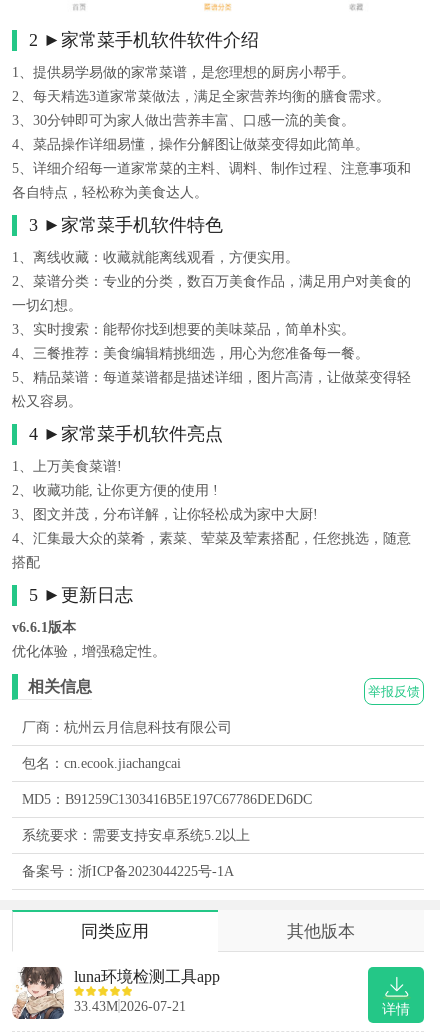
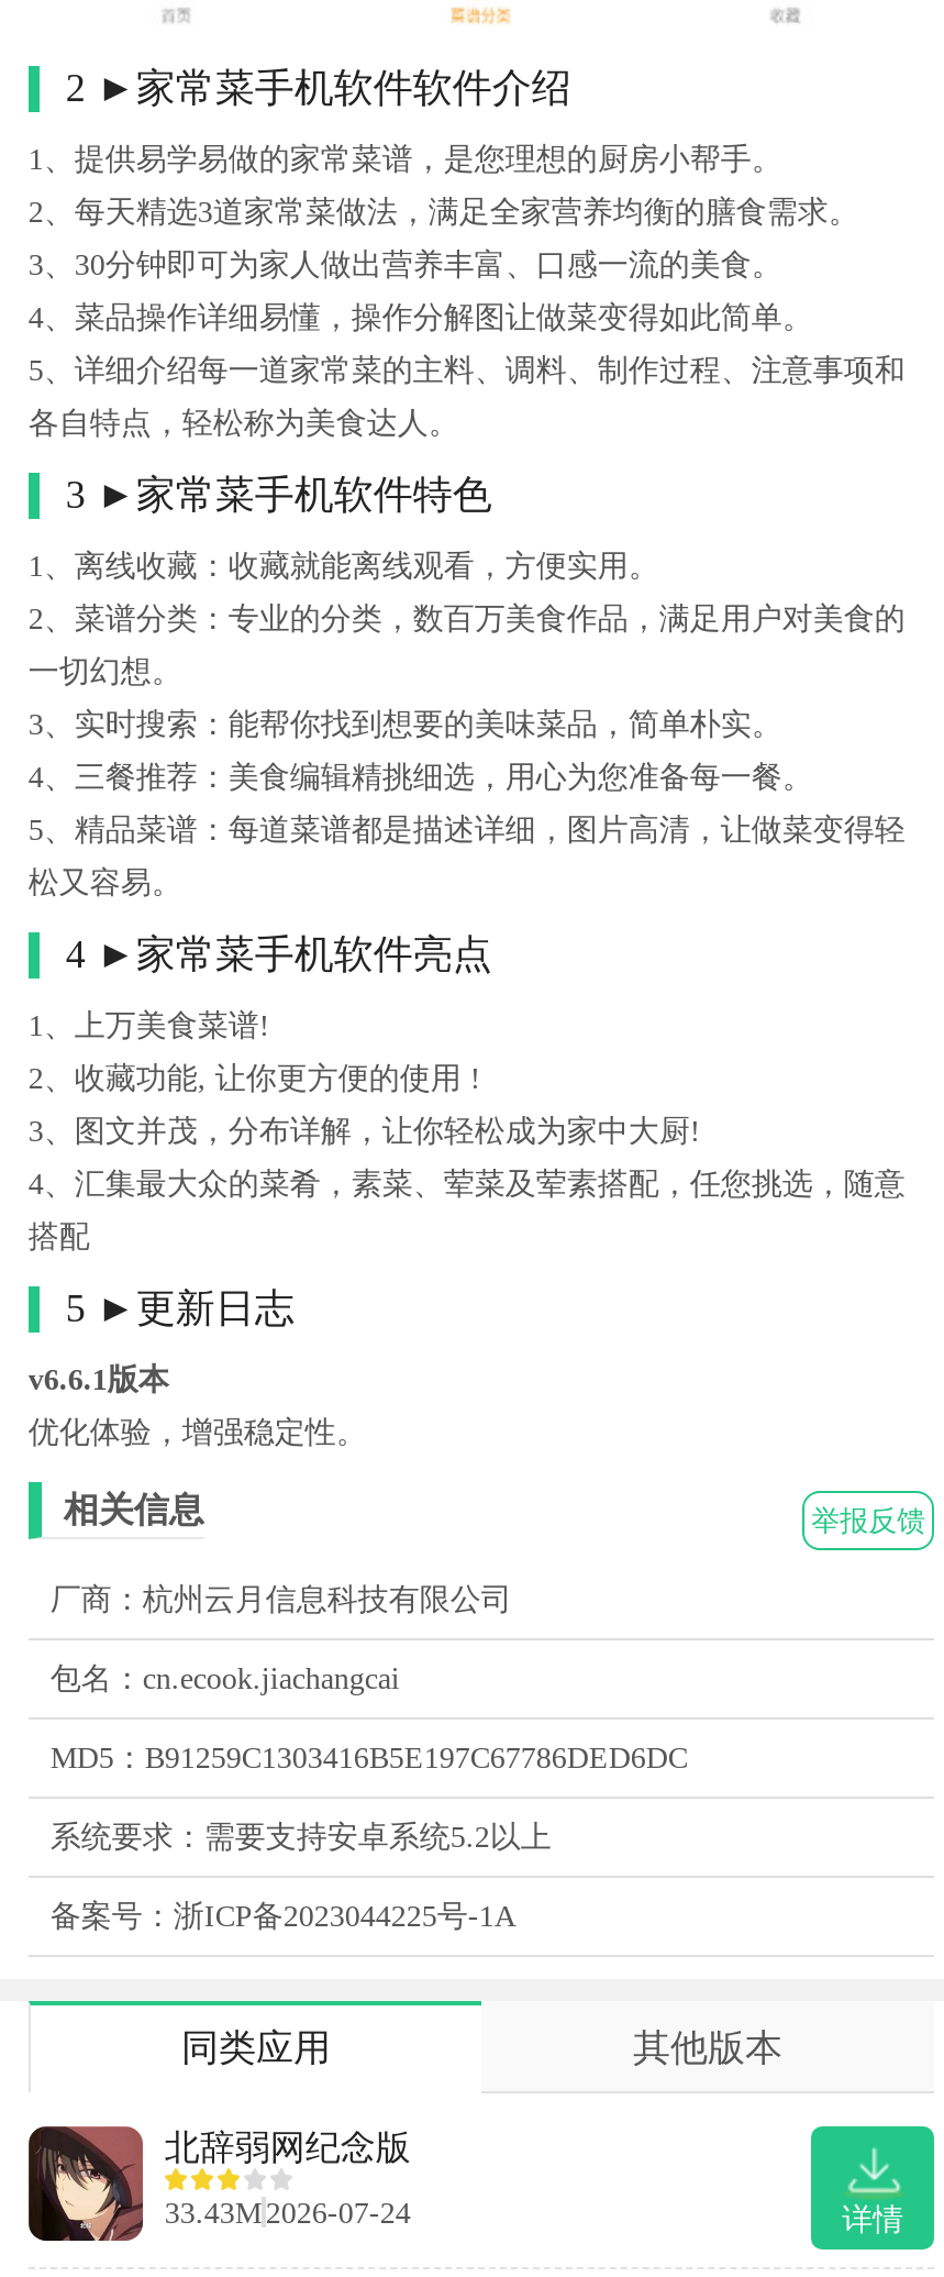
[12,966,220,1020] [image] | luna环境检测工具app -> [26,2124,411,2243] [image] | 北辞弱网纪念版
[74,999,186,1014] 33.43M 2026-07-21 -> [165,2196,411,2229] 33.43M 2026-07-24

